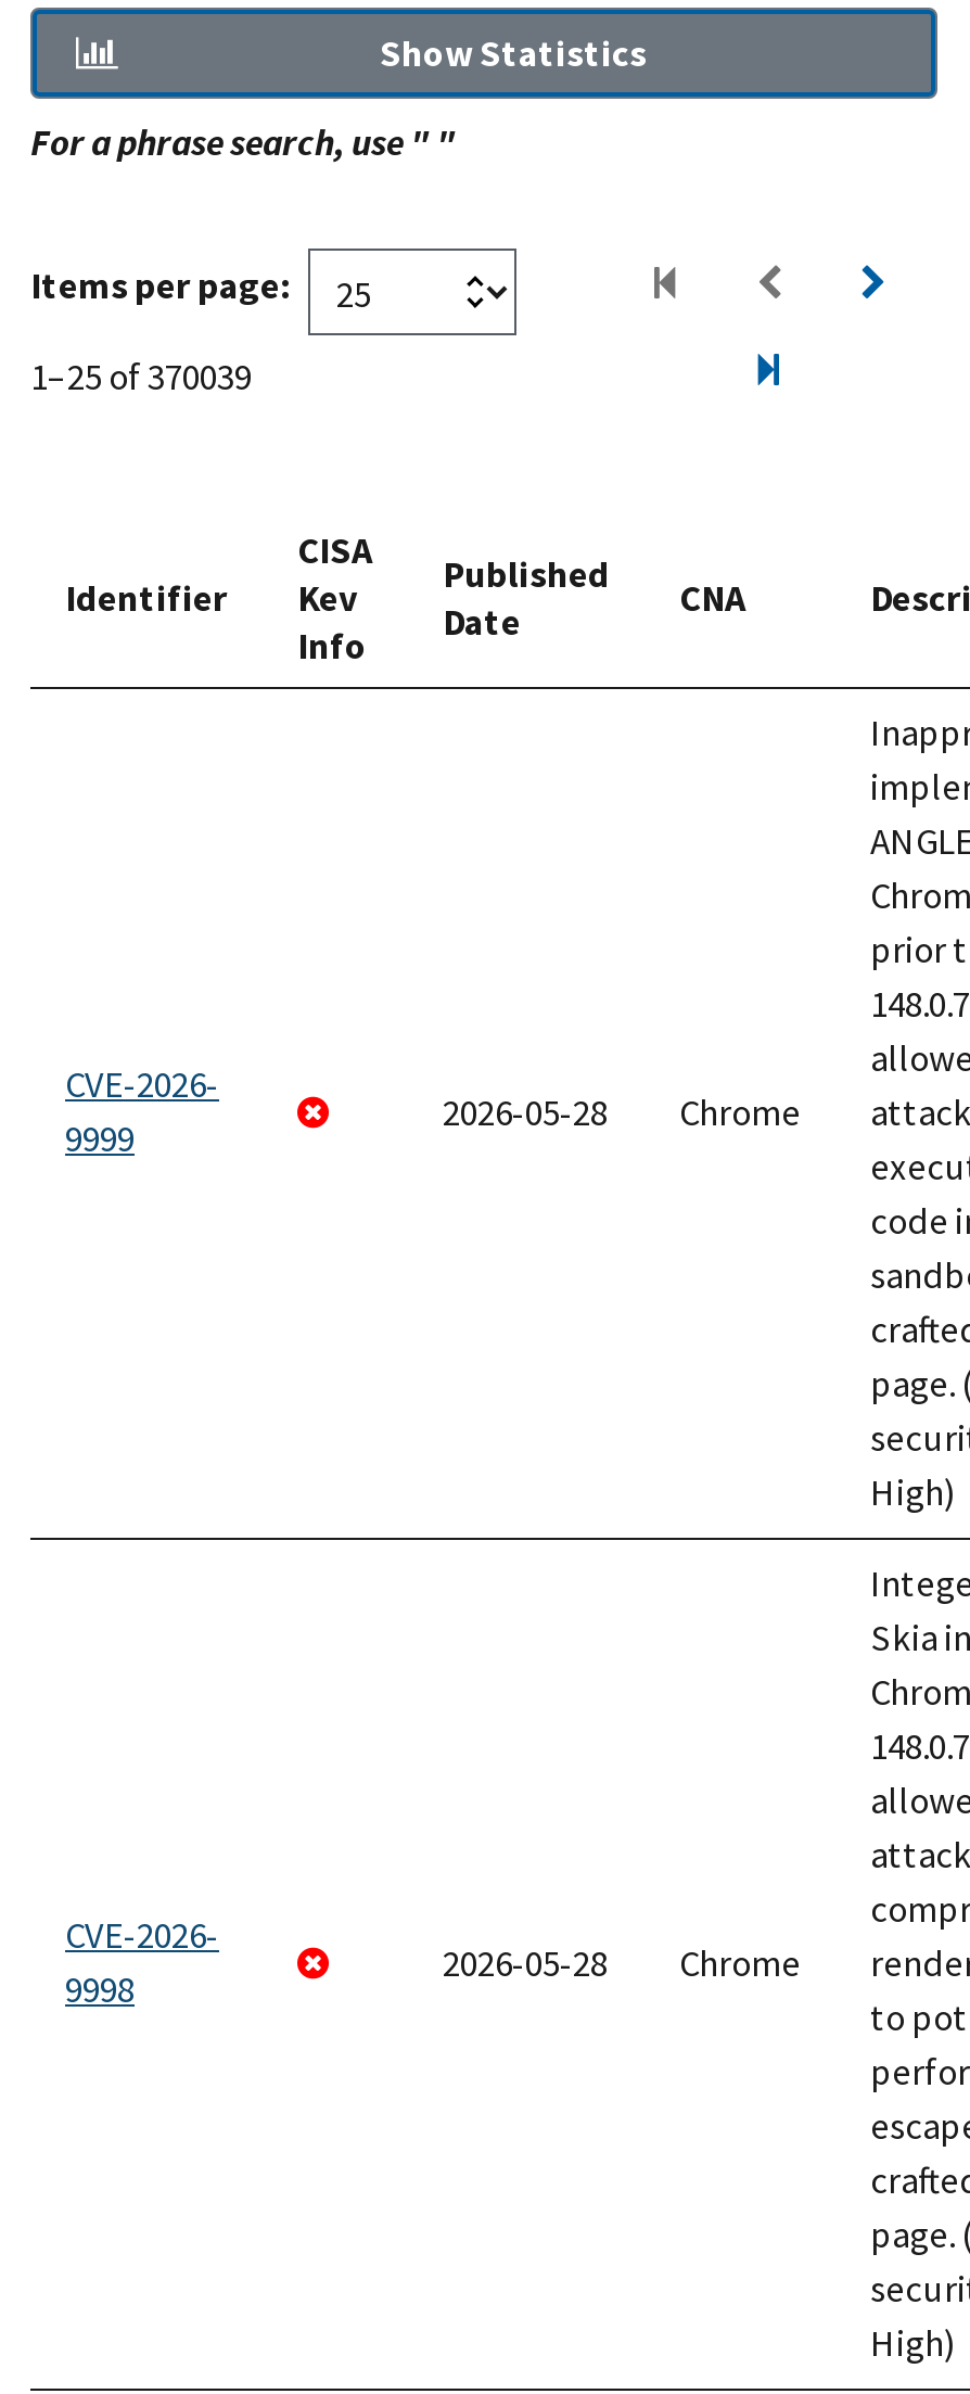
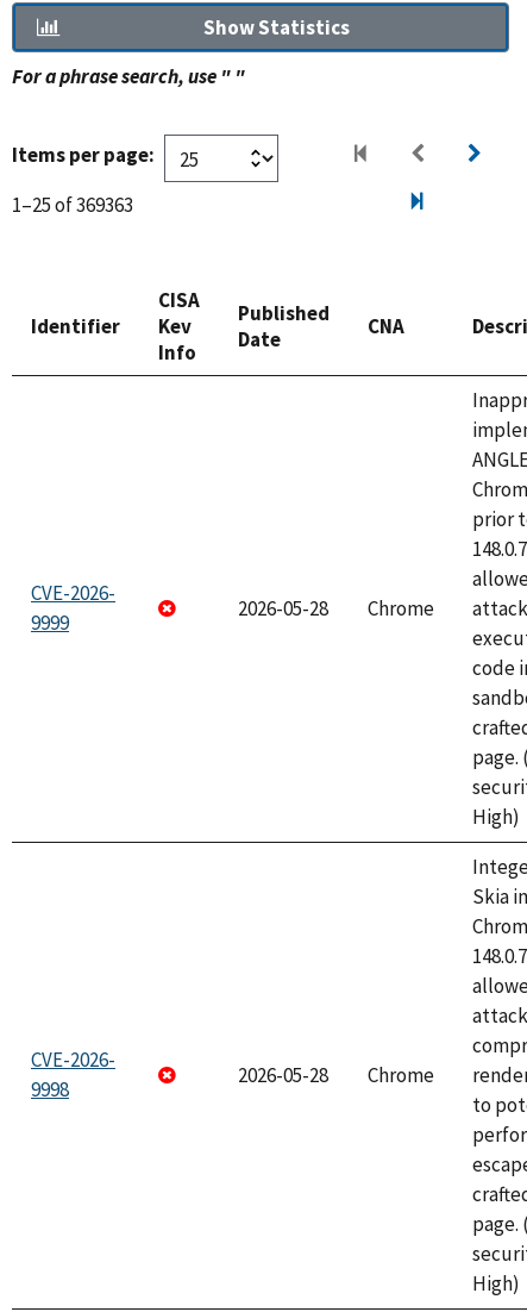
[30,353,252,401] 1–25 of 370039 -> [12,192,133,218] 1–25 of 369363

